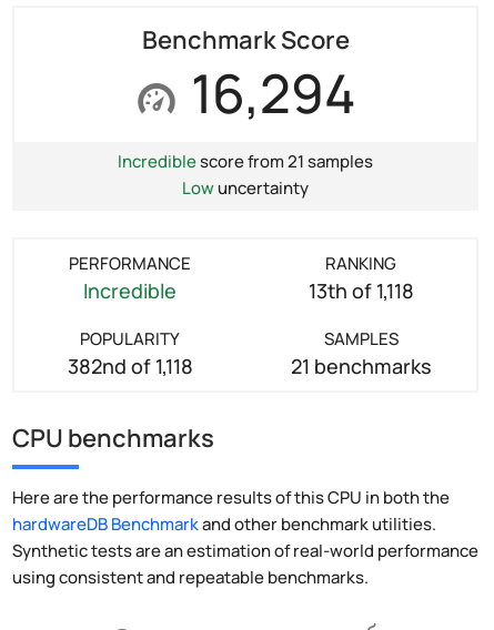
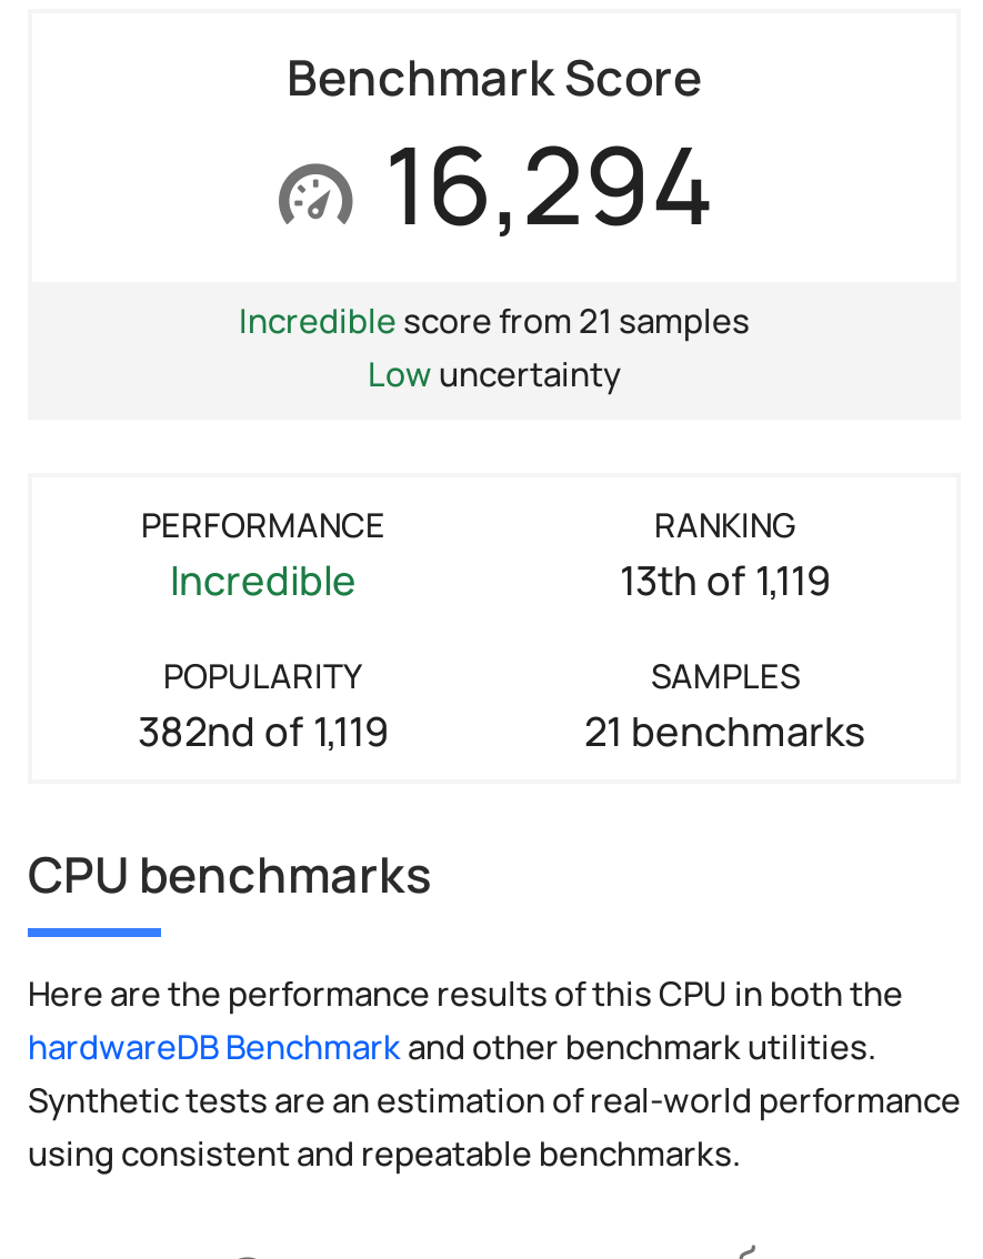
[308,277,414,304] 13th of 1,118 -> [620,553,831,606] 13th of 1,119
[67,353,193,379] 382nd of 1,118 -> [138,704,389,757] 382nd of 1,119

